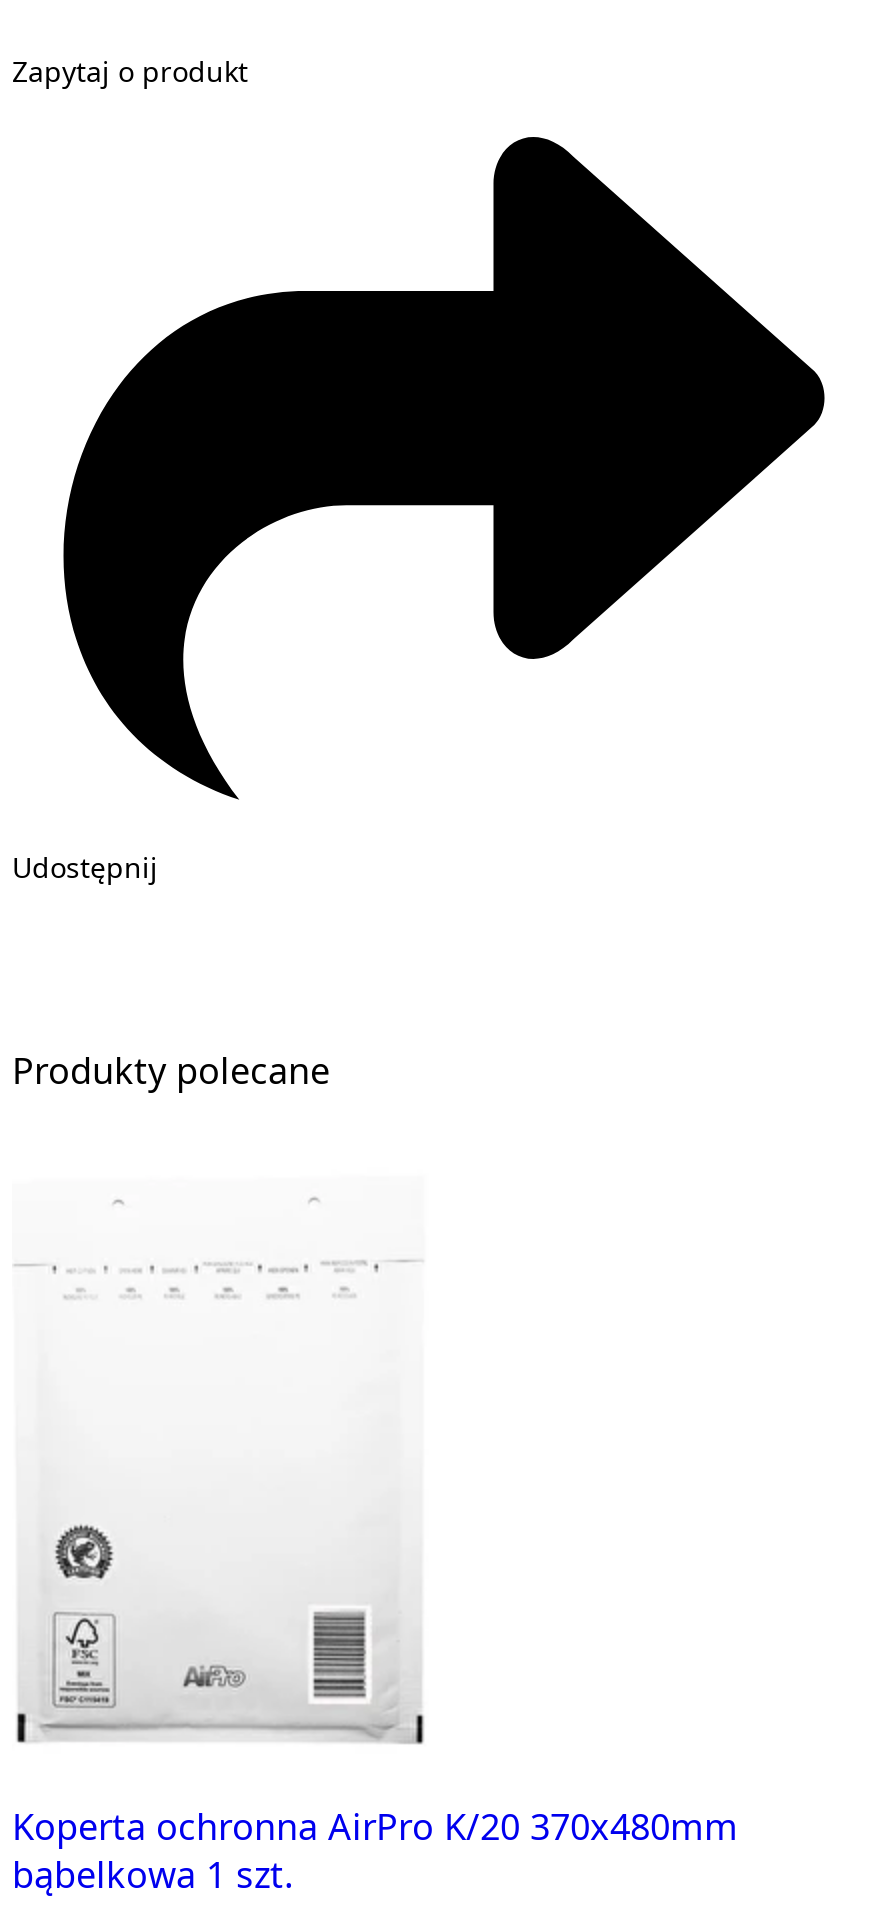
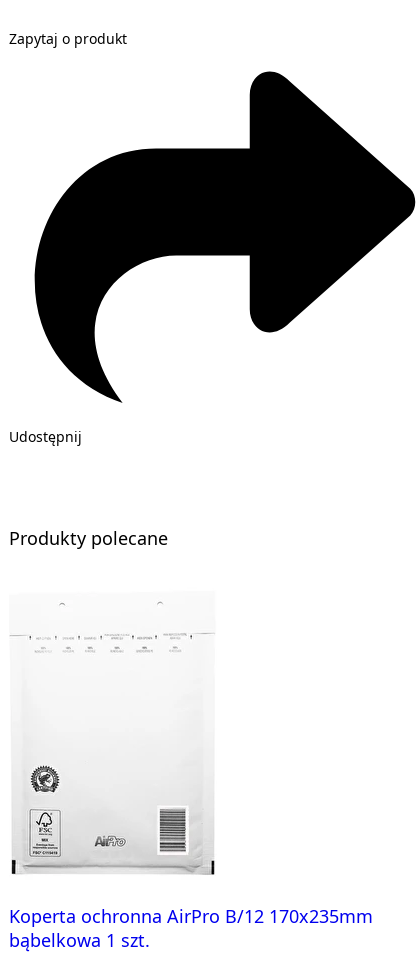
[12,1801,738,1849] Koperta ochronna AirPro K/20 370x480mm -> [9,903,373,927] Koperta ochronna AirPro B/12 170x235mm

